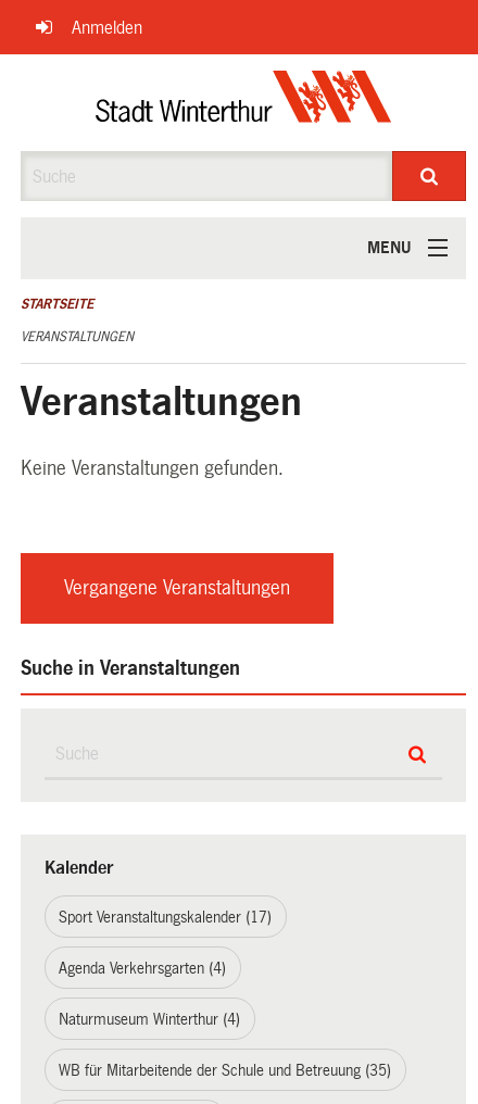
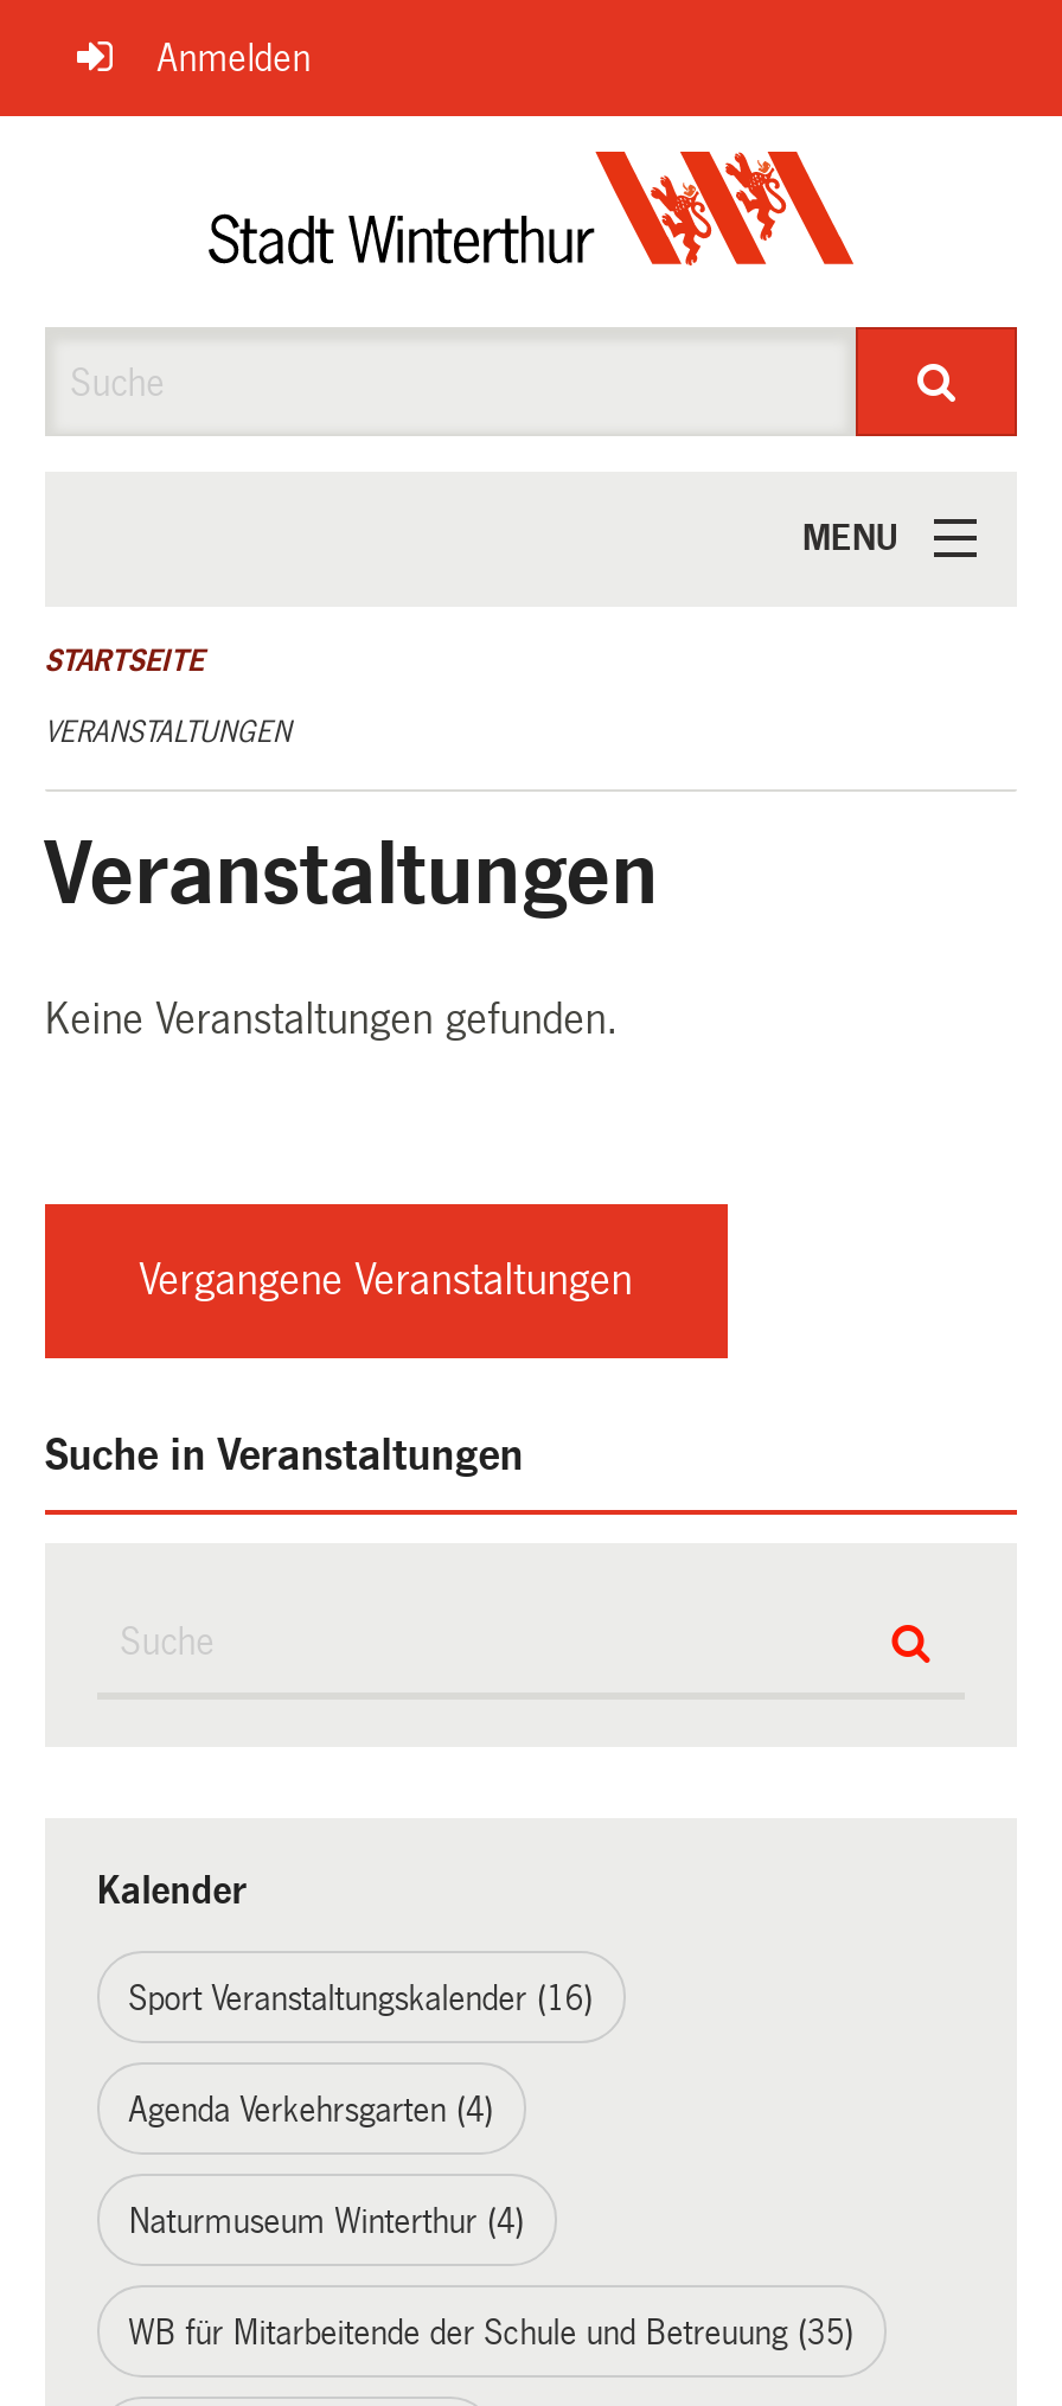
[59,908,272,926] Sport Veranstaltungskalender (17) -> [128,1979,593,2017] Sport Veranstaltungskalender (16)

